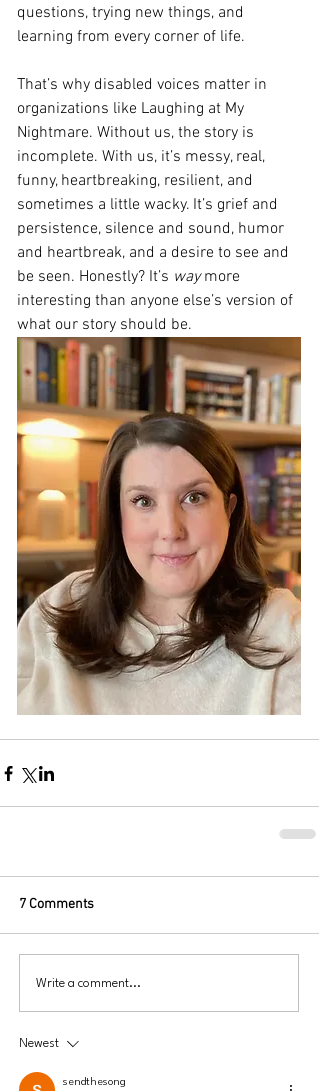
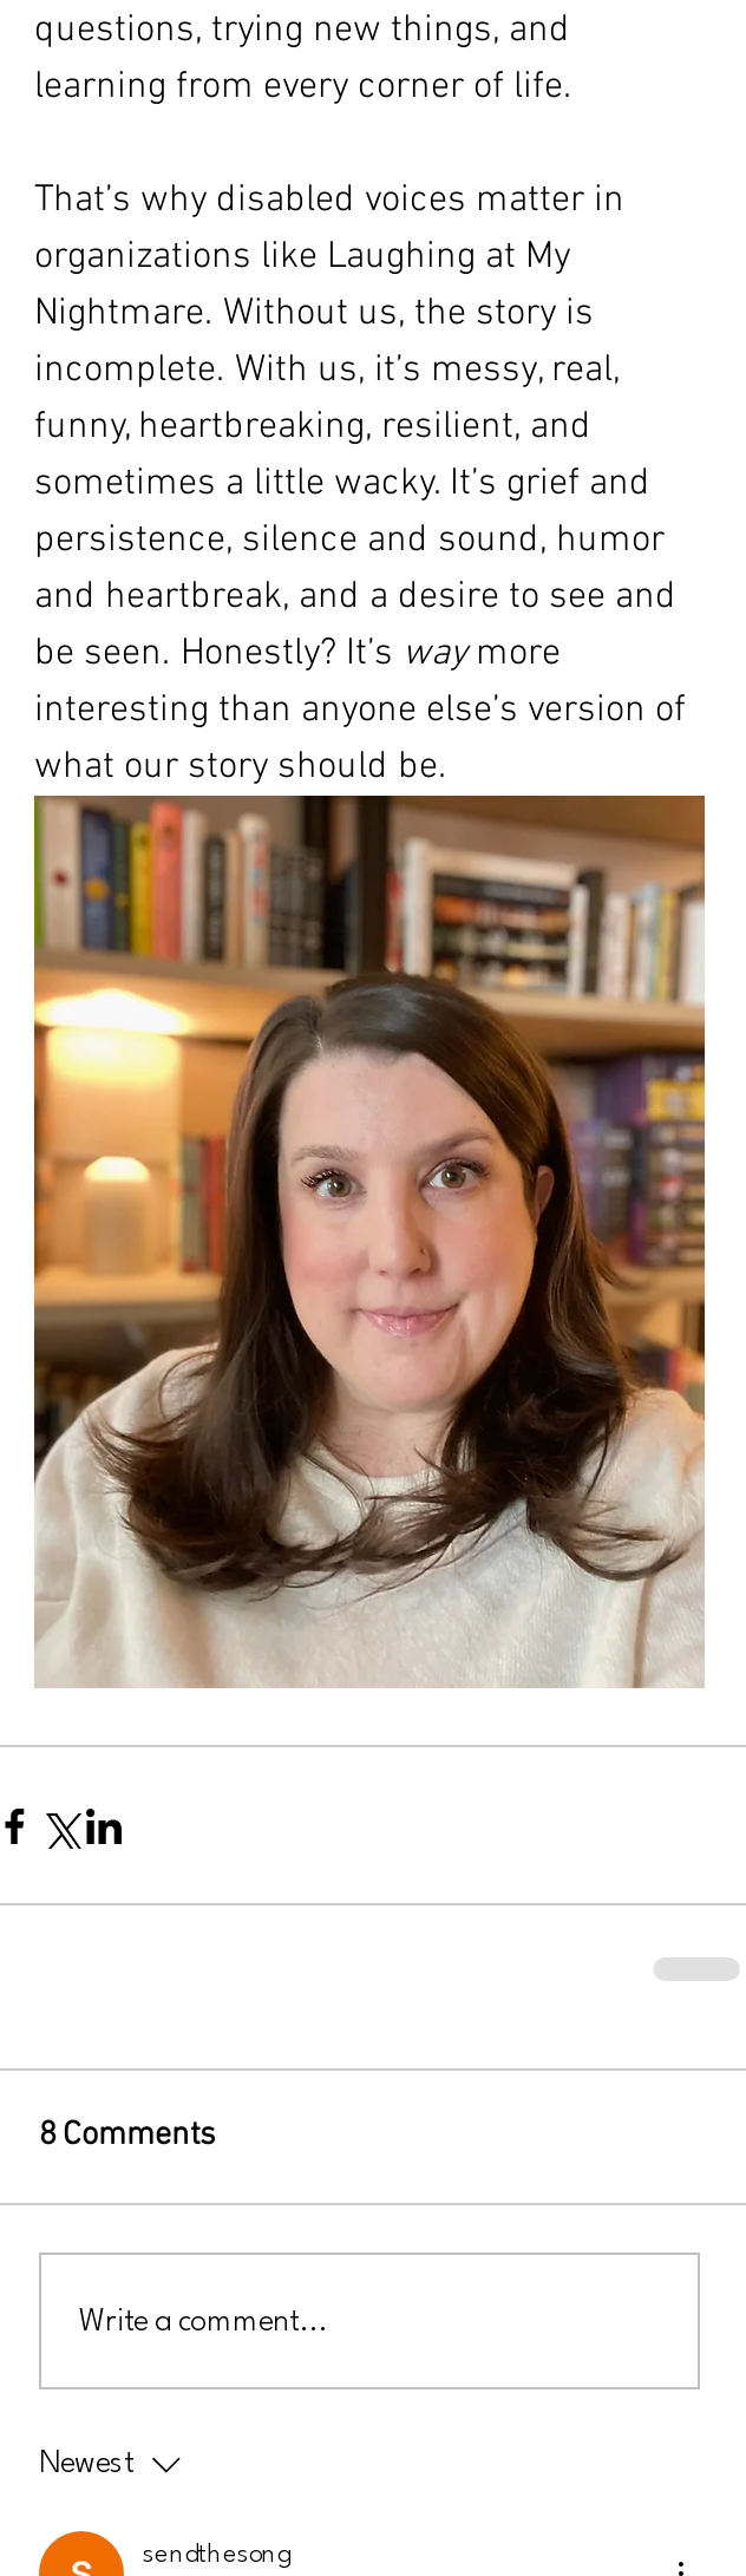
[19,896,94,913] 7 Comments -> [39,2116,216,2156] 8 Comments

